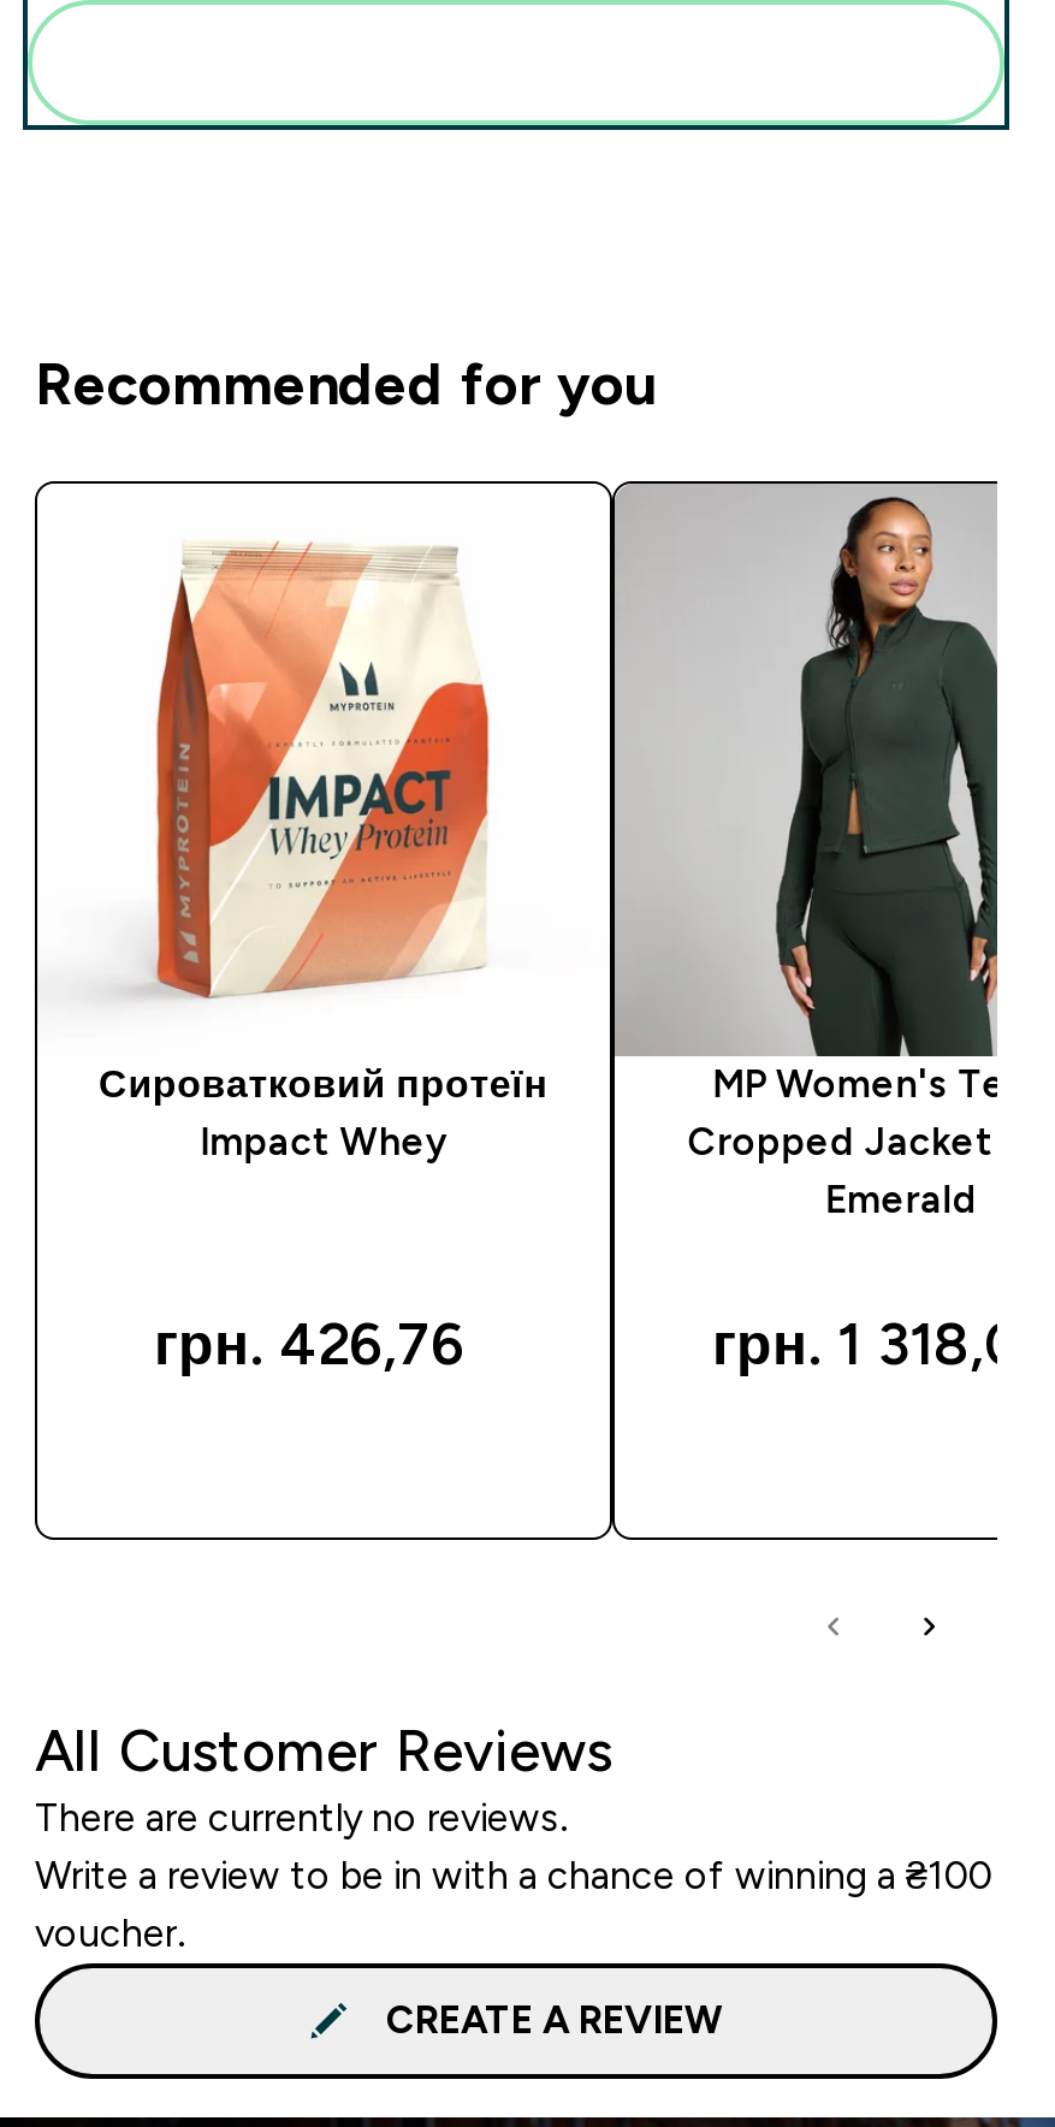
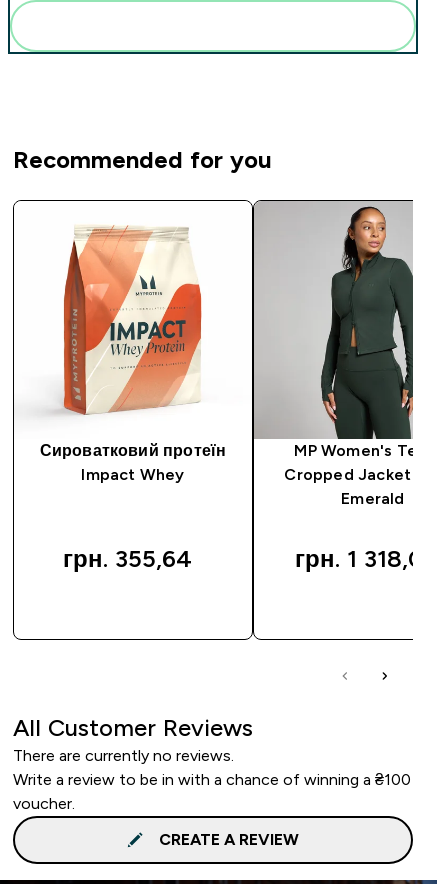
[154,1311,464,1376] грн. 426,76 -> [62,545,191,572] грн. 355,64

